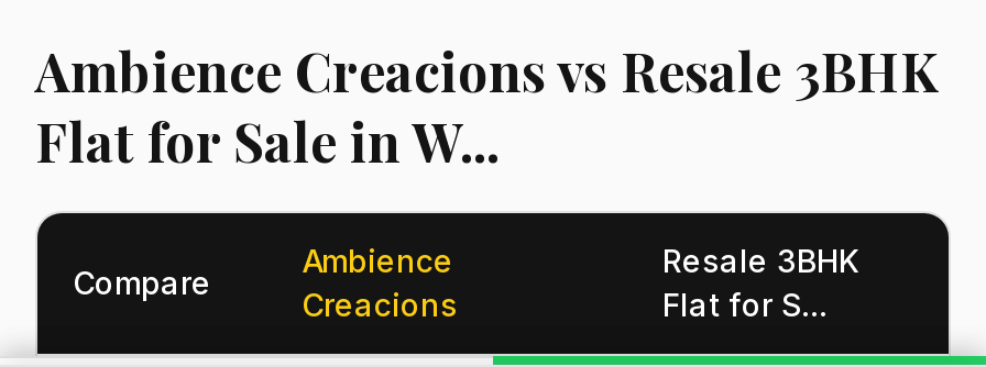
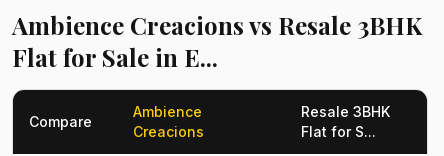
[35,105,500,176] Flat for Sale in W... -> [12,41,218,73] Flat for Sale in E...

